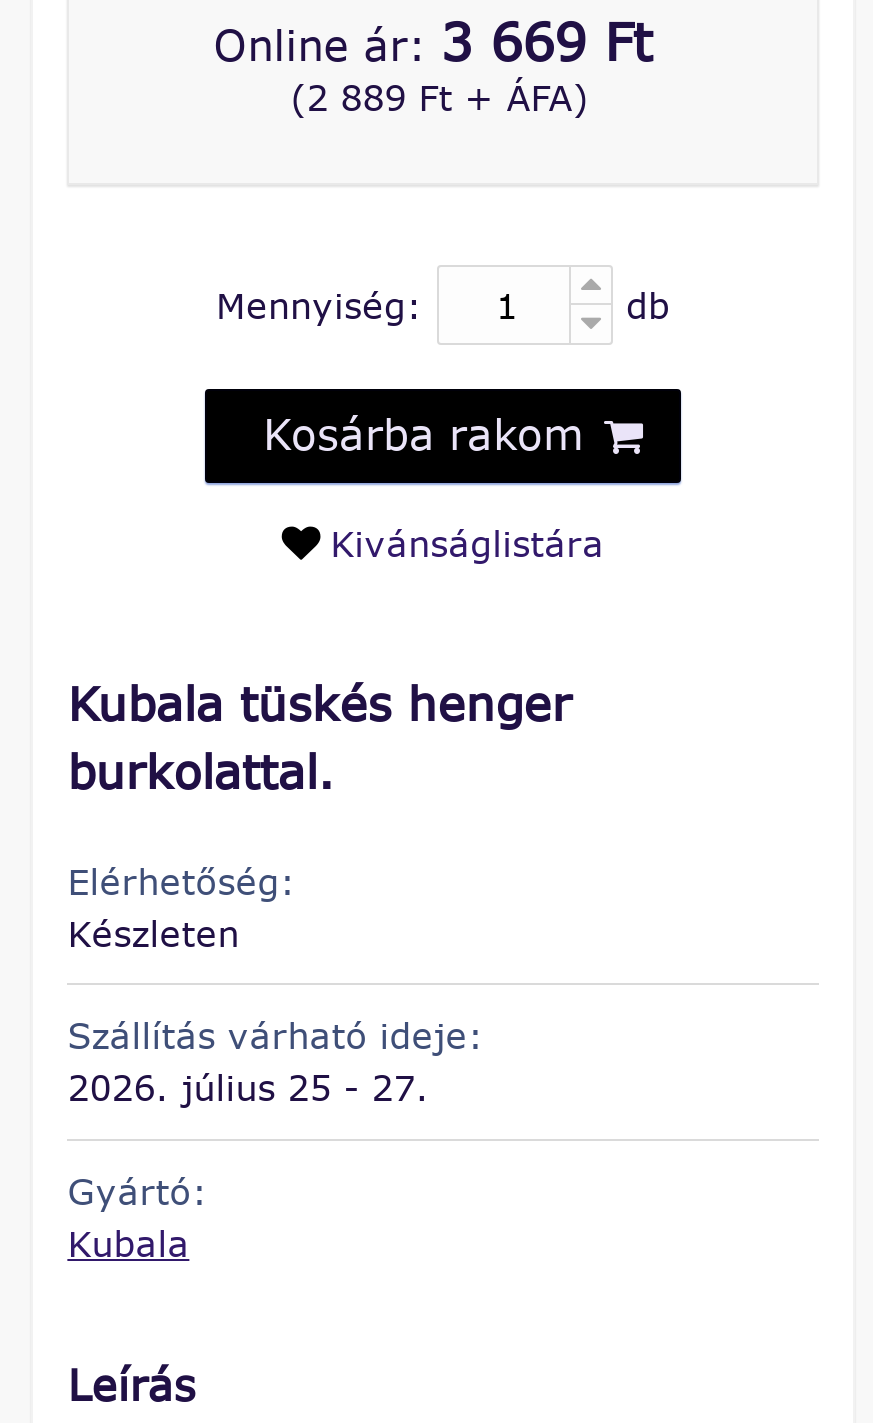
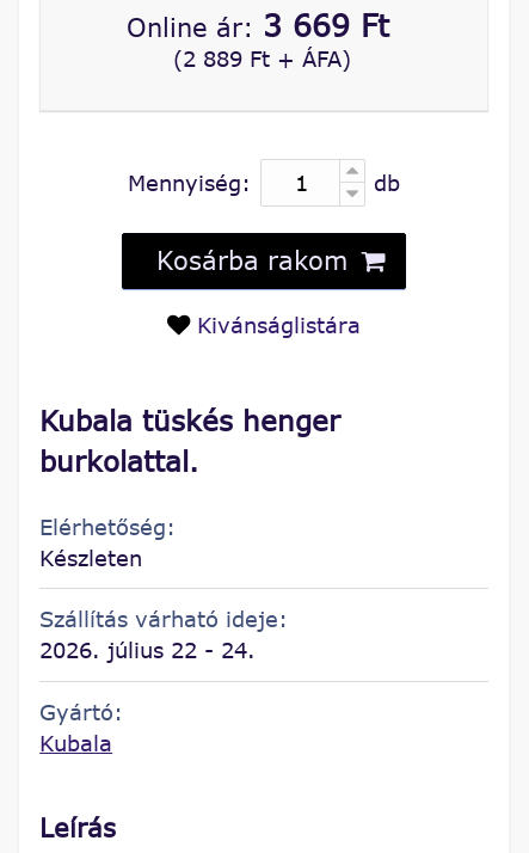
[67,1066,429,1110] 2026. július 25 - 27. -> [40,637,256,663] 2026. július 22 - 24.

